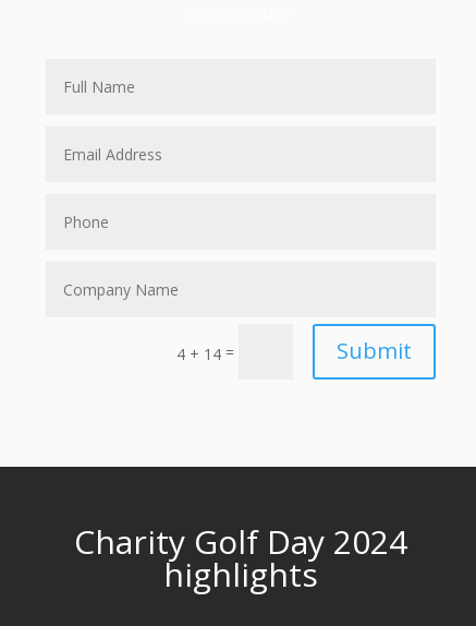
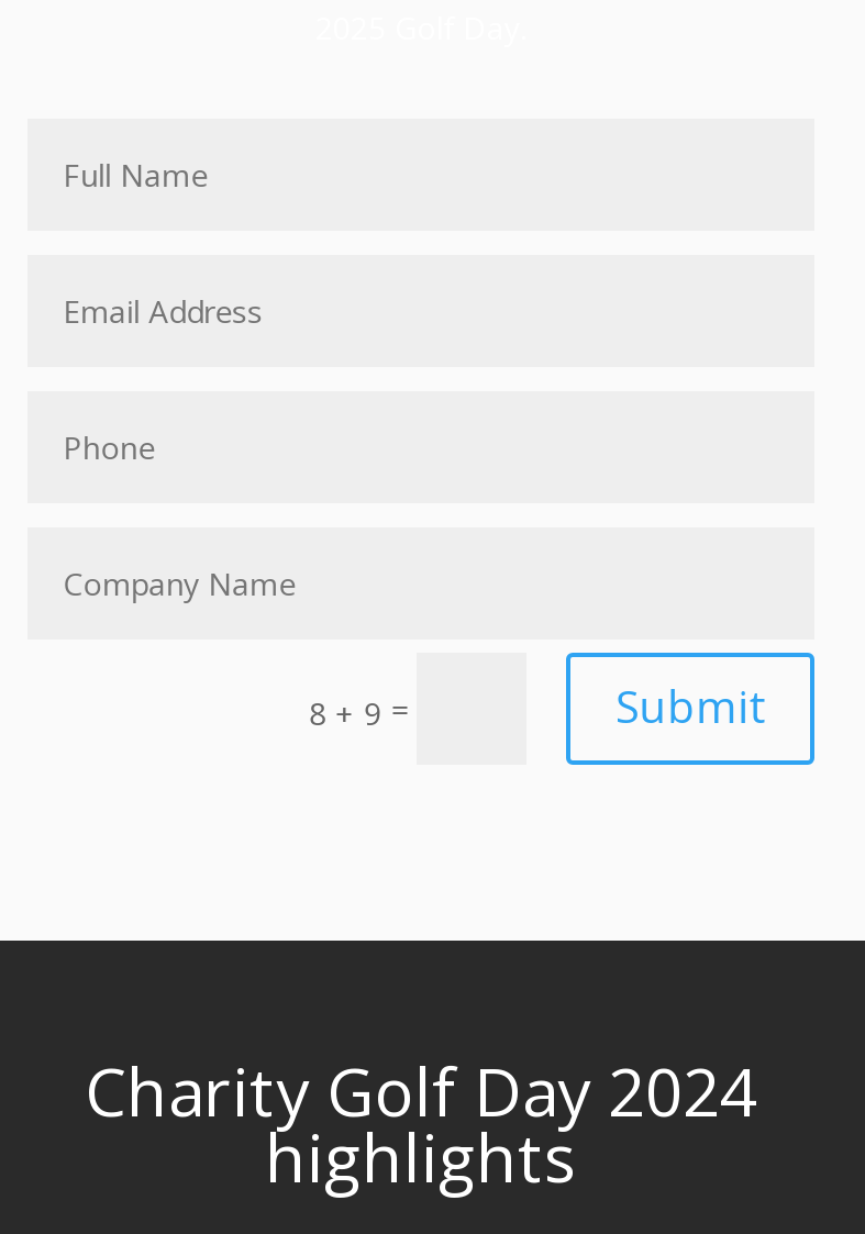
[177,341,239,364] 4 + 14 = -> [309,687,417,733] 8 + 9 =

